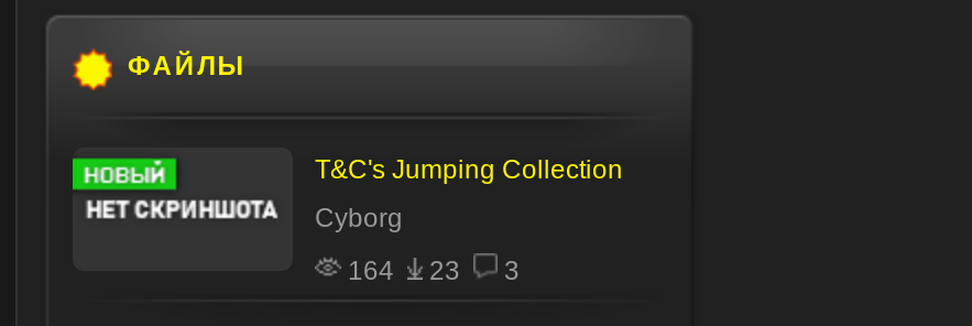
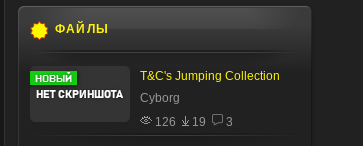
[348,256,401,286] 164 -> [155,115,179,129] 126
[429,256,467,286] 23 -> [192,115,209,129] 19

